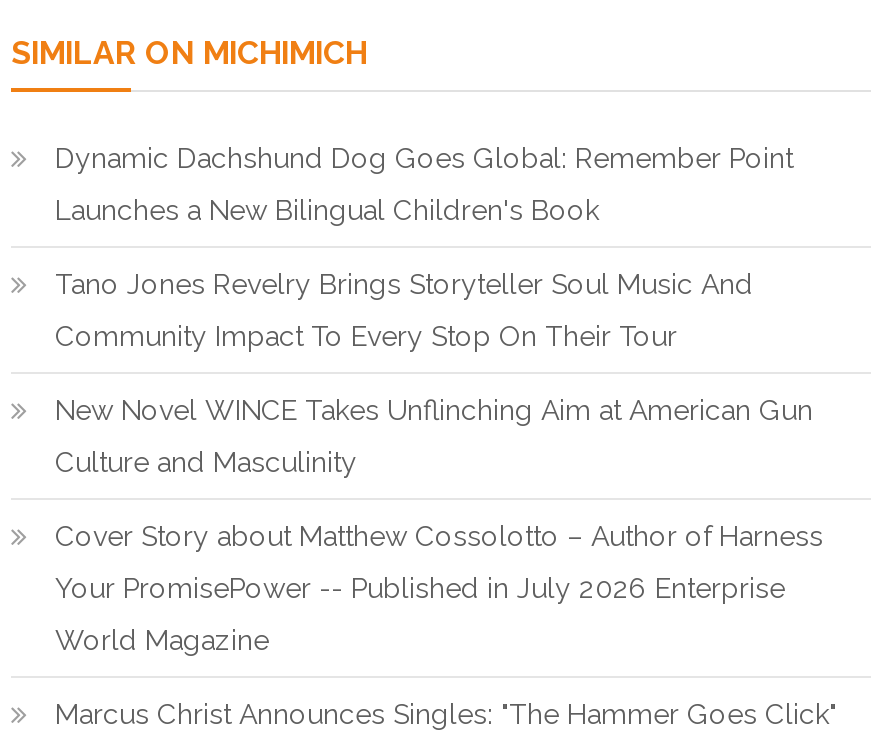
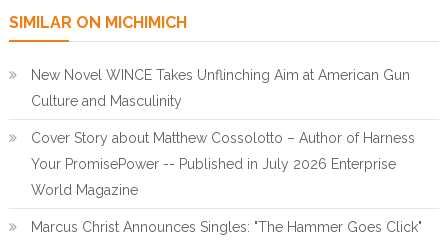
[55,142,793,352] Dynamic Dachshund Dog Goes Global: Remember Point | Launches a New Bilingual Children's Book | Tano Jones Revelry Brings Storyteller Soul Music And | Community Impact To Every Stop On Their Tour -> none

